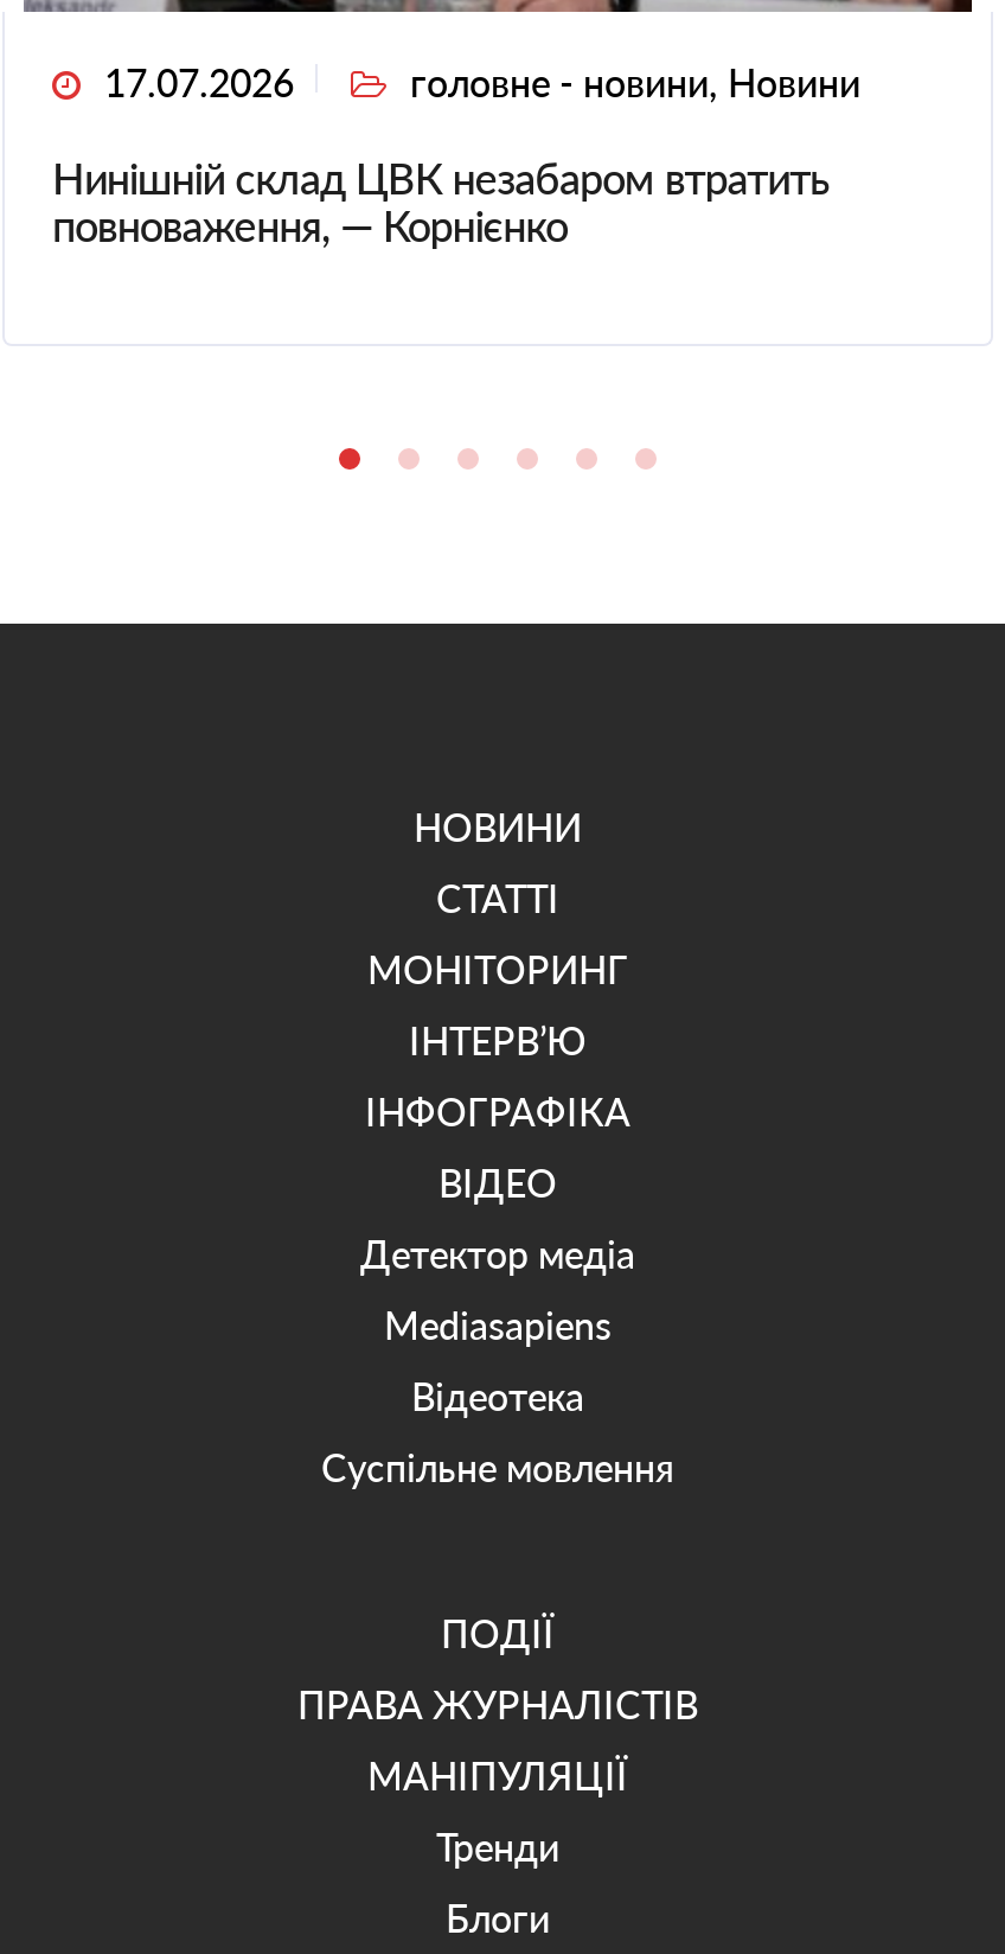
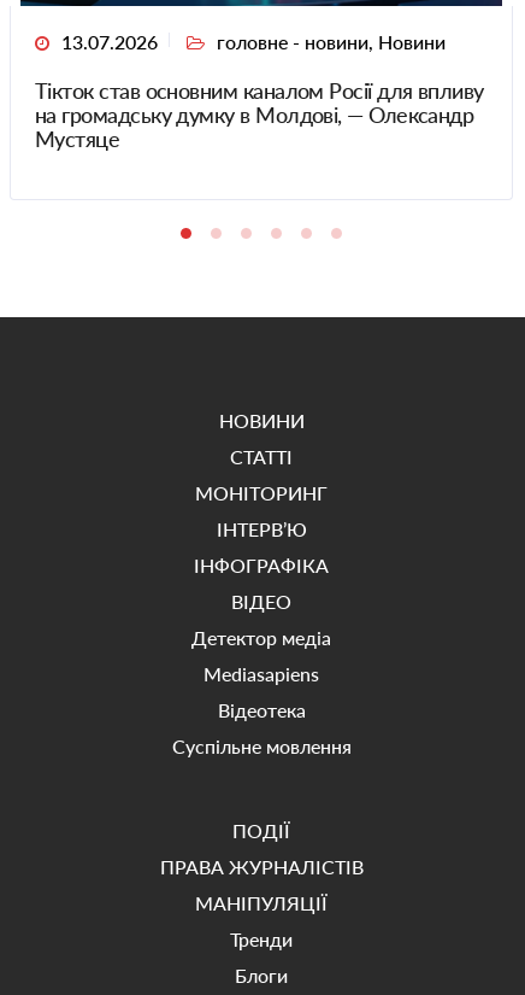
[104,58,294,103] 17.07.2026 -> [61,30,158,52] 13.07.2026
[52,151,830,250] Нинішній склад ЦВК незабаром втратить | повноваження, — Корнієнко -> [35,77,484,151] Тікток став основним каналом Росії для впливу | на громадську думку в Молдові, — Олександр | Мустяце

